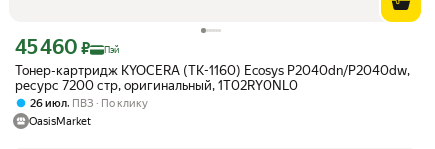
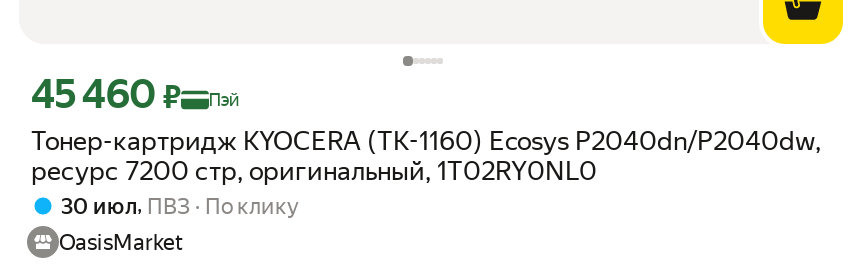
[30,96,148,110] 26 июл, ПВЗ По клику -> [61,192,299,219] 30 июл, ПВЗ По клику

